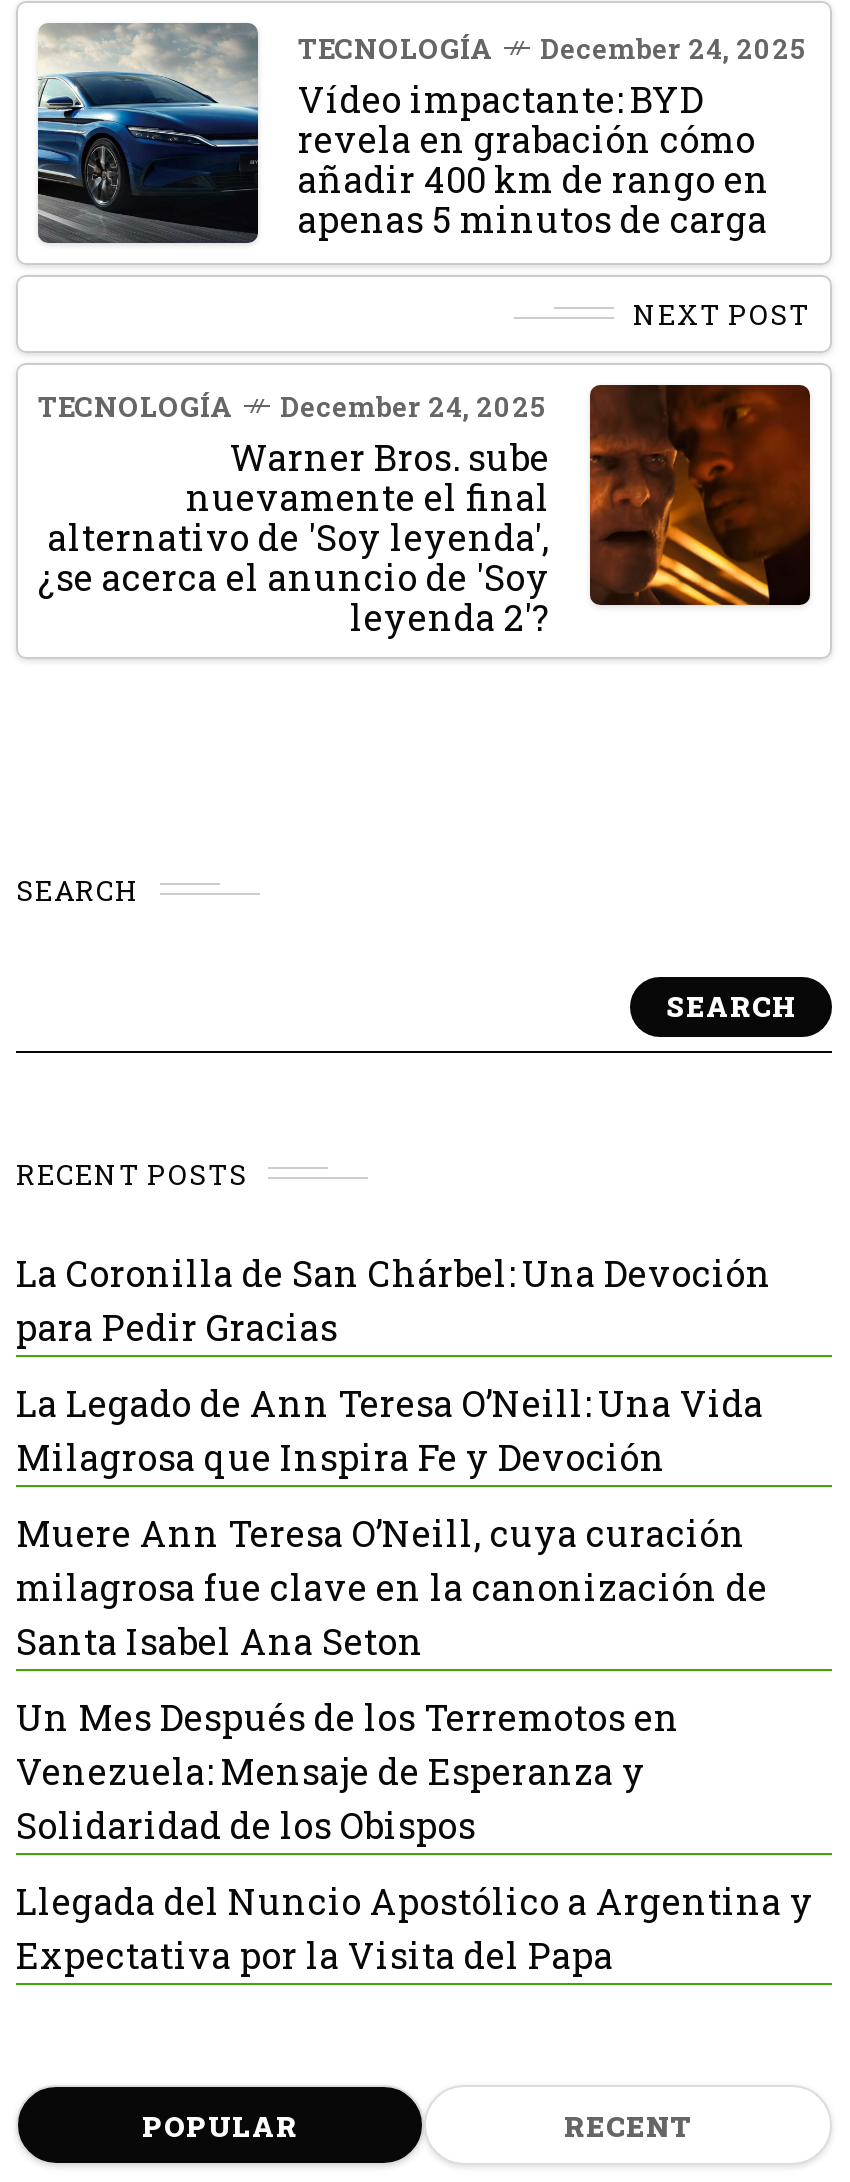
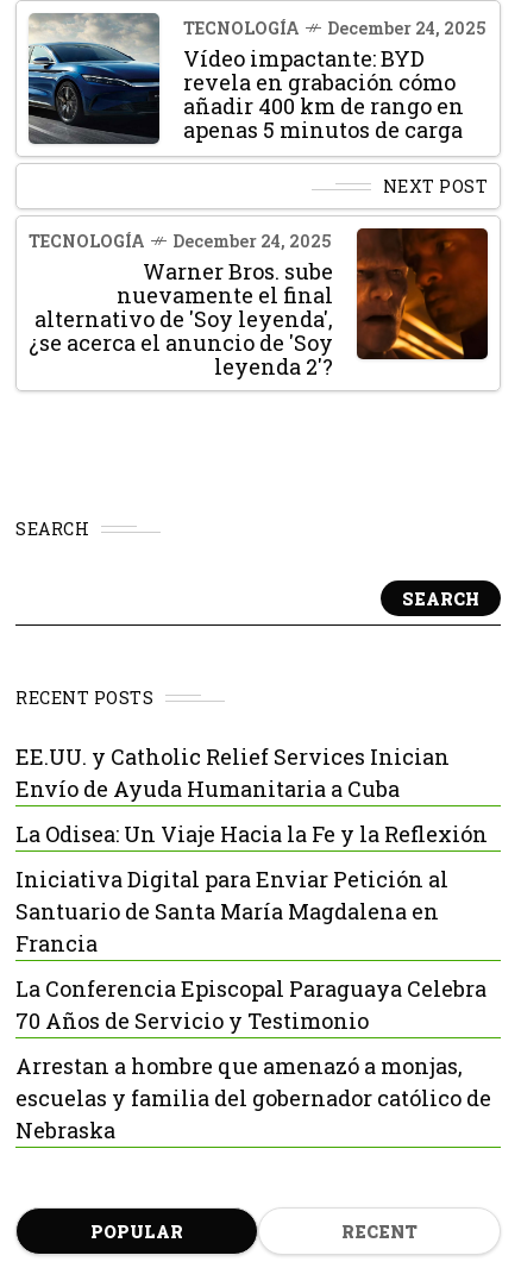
[16,1249,772,1351] La Coronilla de San Chárbel: Una Devoción | para Pedir Gracias -> [15,743,450,804] EE.UU. y Catholic Relief Services Inician | Envío de Ayuda Humanitaria a Cuba
[16,1379,764,1481] La Legado de Ann Teresa O’Neill: Una Vida | Milagrosa que Inspira Fe y Devoción -> [15,820,488,849] La Odisea: Un Viaje Hacia la Fe y la Reflexión
[16,1509,768,1665] Muere Ann Teresa O’Neill, cuya curación | milagrosa fue clave en la canonización de | Santa Isabel Ana Seton -> [15,865,448,958] Iniciativa Digital para Enviar Petición al | Santuario de Santa María Magdalena en | Francia
[16,1693,680,1849] Un Mes Después de los Terremotos en | Venezuela: Mensaje de Esperanza y | Solidaridad de los Obispos -> [15,975,487,1035] La Conferencia Episcopal Paraguaya Celebra | 70 Años de Servicio y Testimonio
[16,1877,814,1979] Llegada del Nuncio Apostólico a Argentina y | Expectativa por la Visita del Papa -> [15,1052,491,1145] Arrestan a hombre que amenazó a monjas, | escuelas y familia del gobernador católico de | Nebraska

